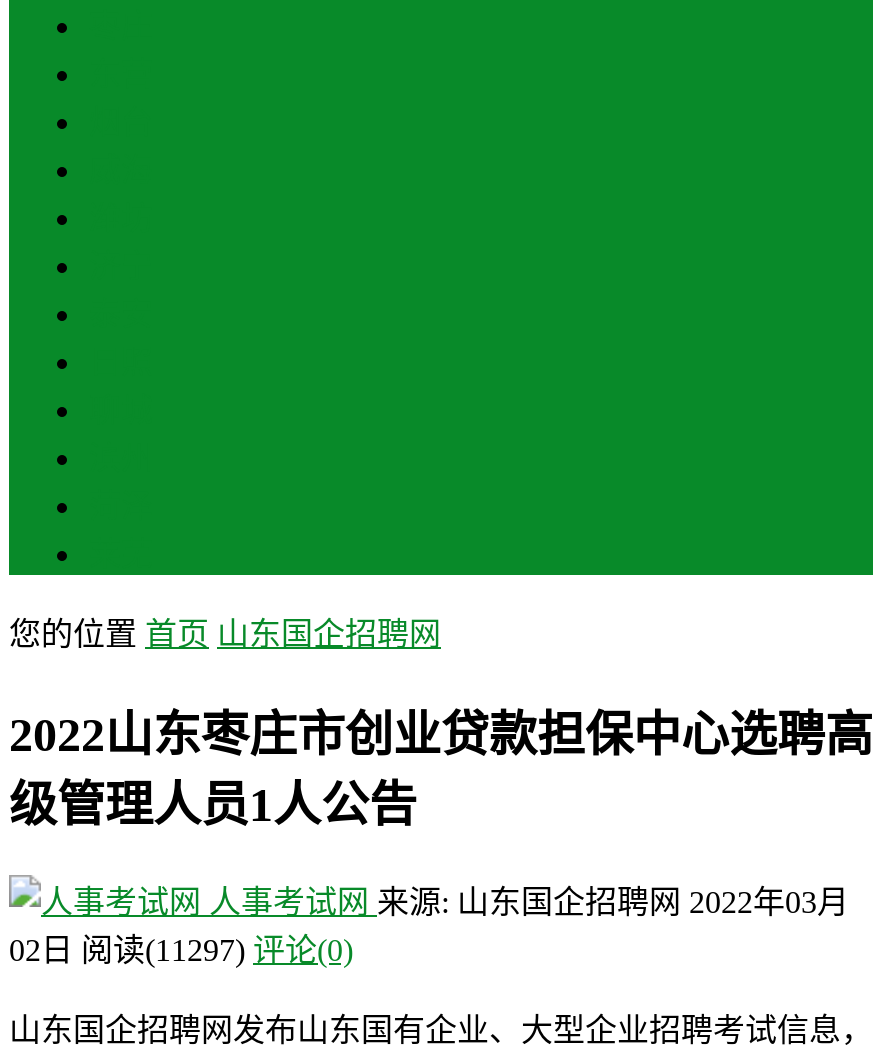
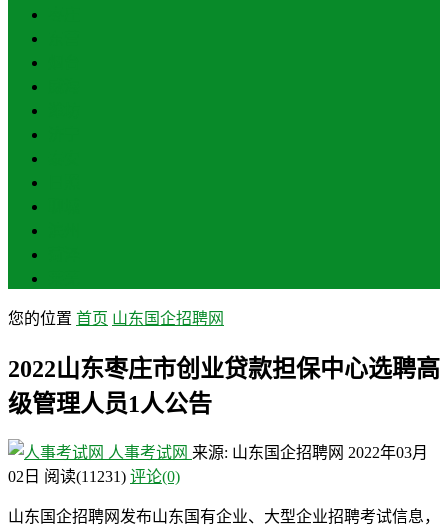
[9,932,353,966] 02日阅读(11297) 评论(0) -> [8,468,180,485] 02日阅读(11231) 评论(0)

